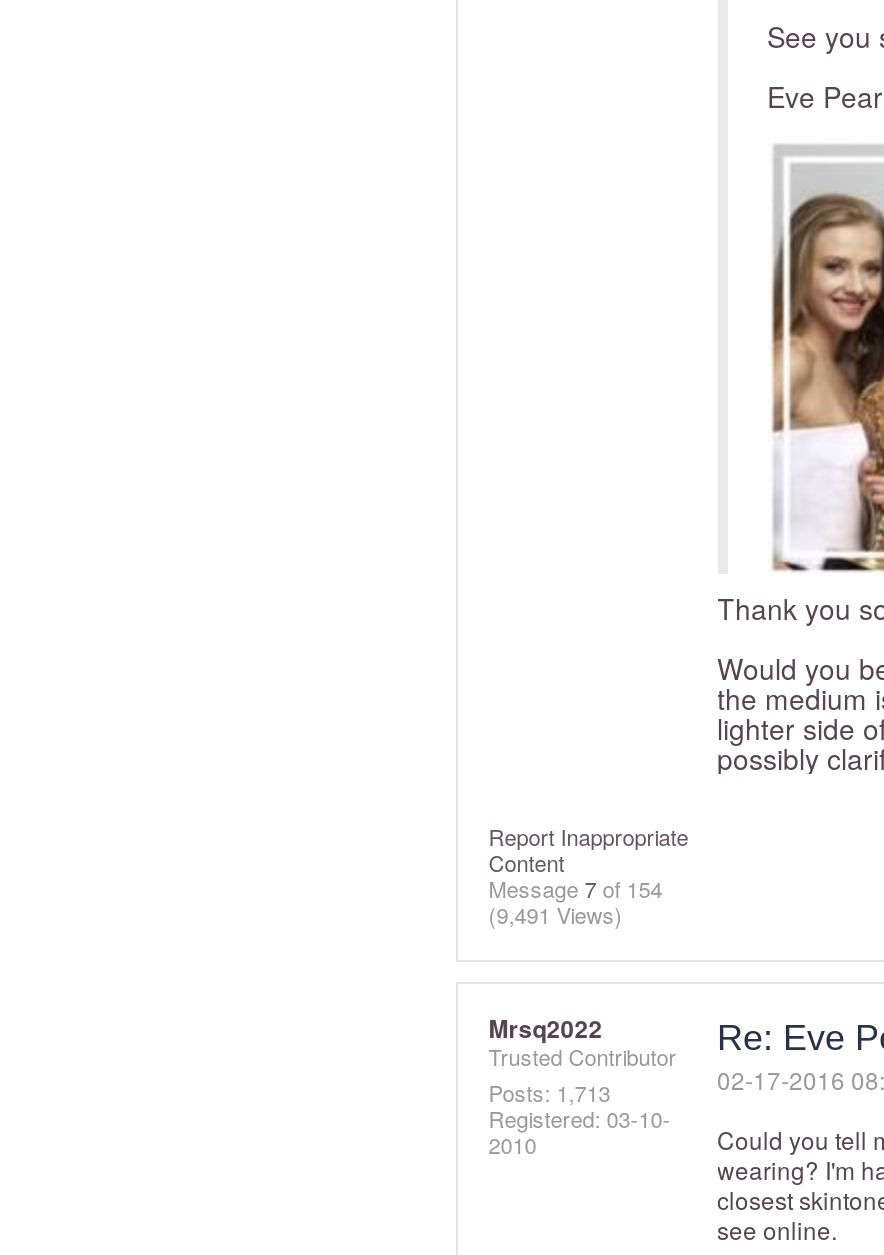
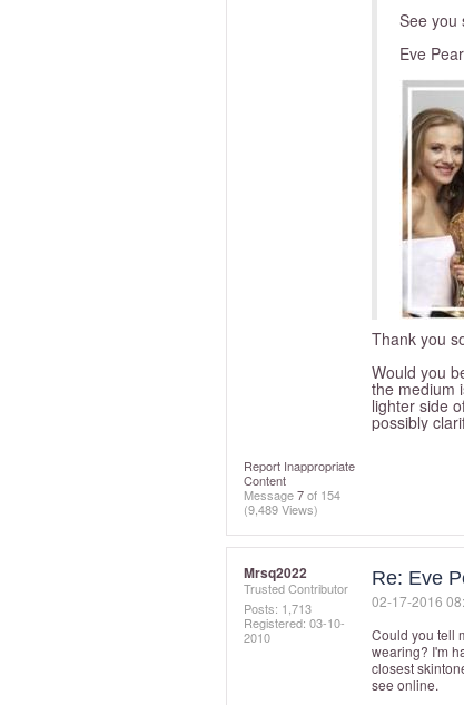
[488,899,622,931] (9,491 Views) -> [244,501,318,518] (9,489 Views)

